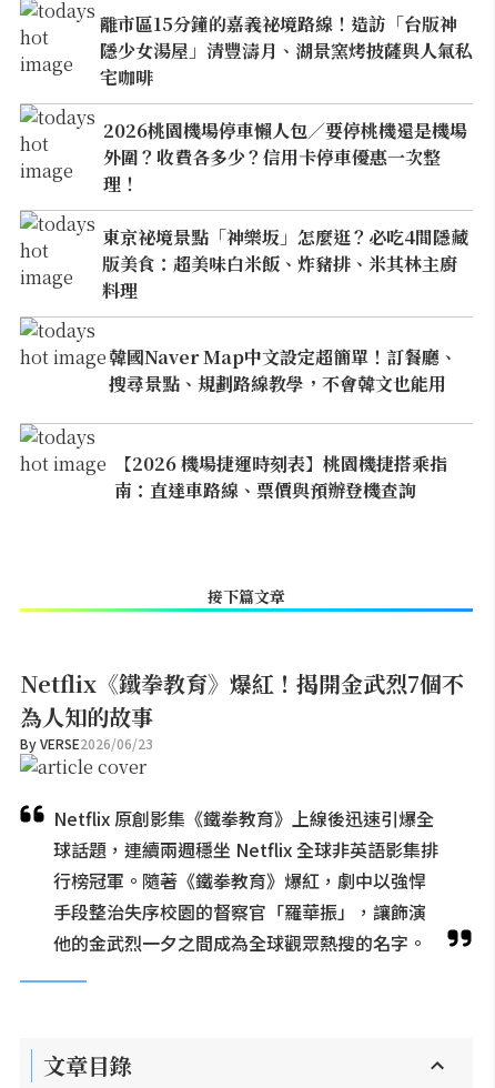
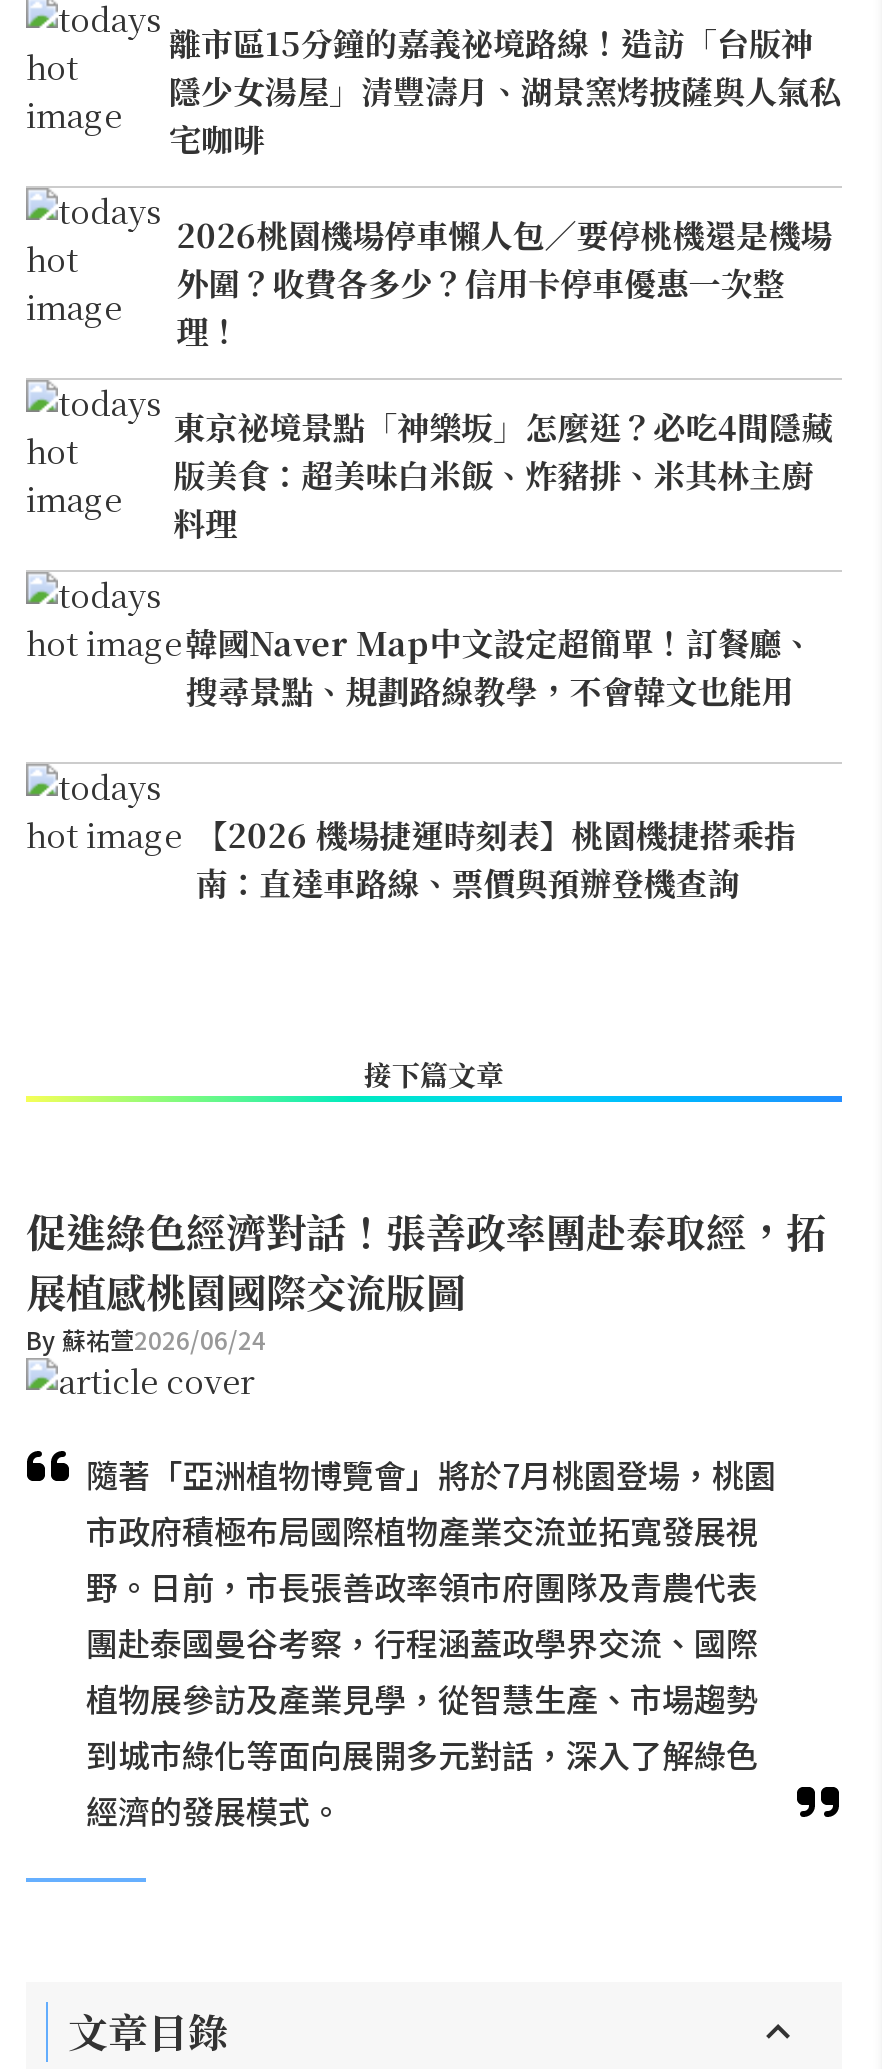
[20,667,464,753] Netflix《鐵拳教育》爆紅！揭開金武烈7個不 | 為人知的故事 | By VERSE2026/06/23 -> [26,1202,826,1356] 促進綠色經濟對話！張善政率團赴泰取經，拓 | 展植感桃園國際交流版圖 | By 蘇祐萱2026/06/24
[53,805,438,956] Netflix 原創影集《鐵拳教育》上線後迅速引爆全 | 球話題，連續兩週穩坐 Netflix 全球非英語影集排 | 行榜冠軍。隨著《鐵拳教育》爆紅，劇中以強悍 | 手段整治失序校園的督察官「羅華振」，讓飾演 | 他的金武烈一夕之間成為全球觀眾熱搜的名字。 -> [86,1450,776,1834] 隨著「亞洲植物博覽會」將於7月桃園登場，桃園 | 市政府積極布局國際植物產業交流並拓寬發展視 | 野。日前，市長張善政率領市府團隊及青農代表 | 團赴泰國曼谷考察，行程涵蓋政學界交流、國際 | 植物展參訪及產業見學，從智慧生產、市場趨勢 | 到城市綠化等面向展開多元對話，深入了解綠色 | 經濟的發展模式。

